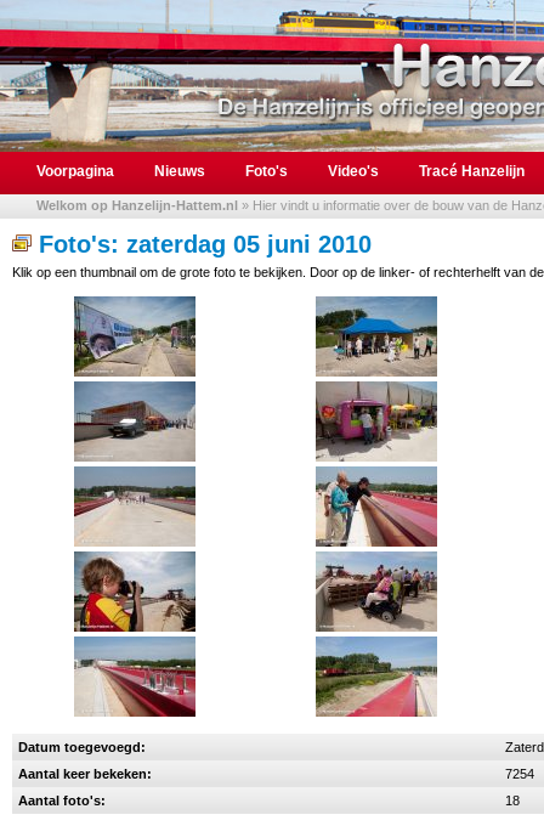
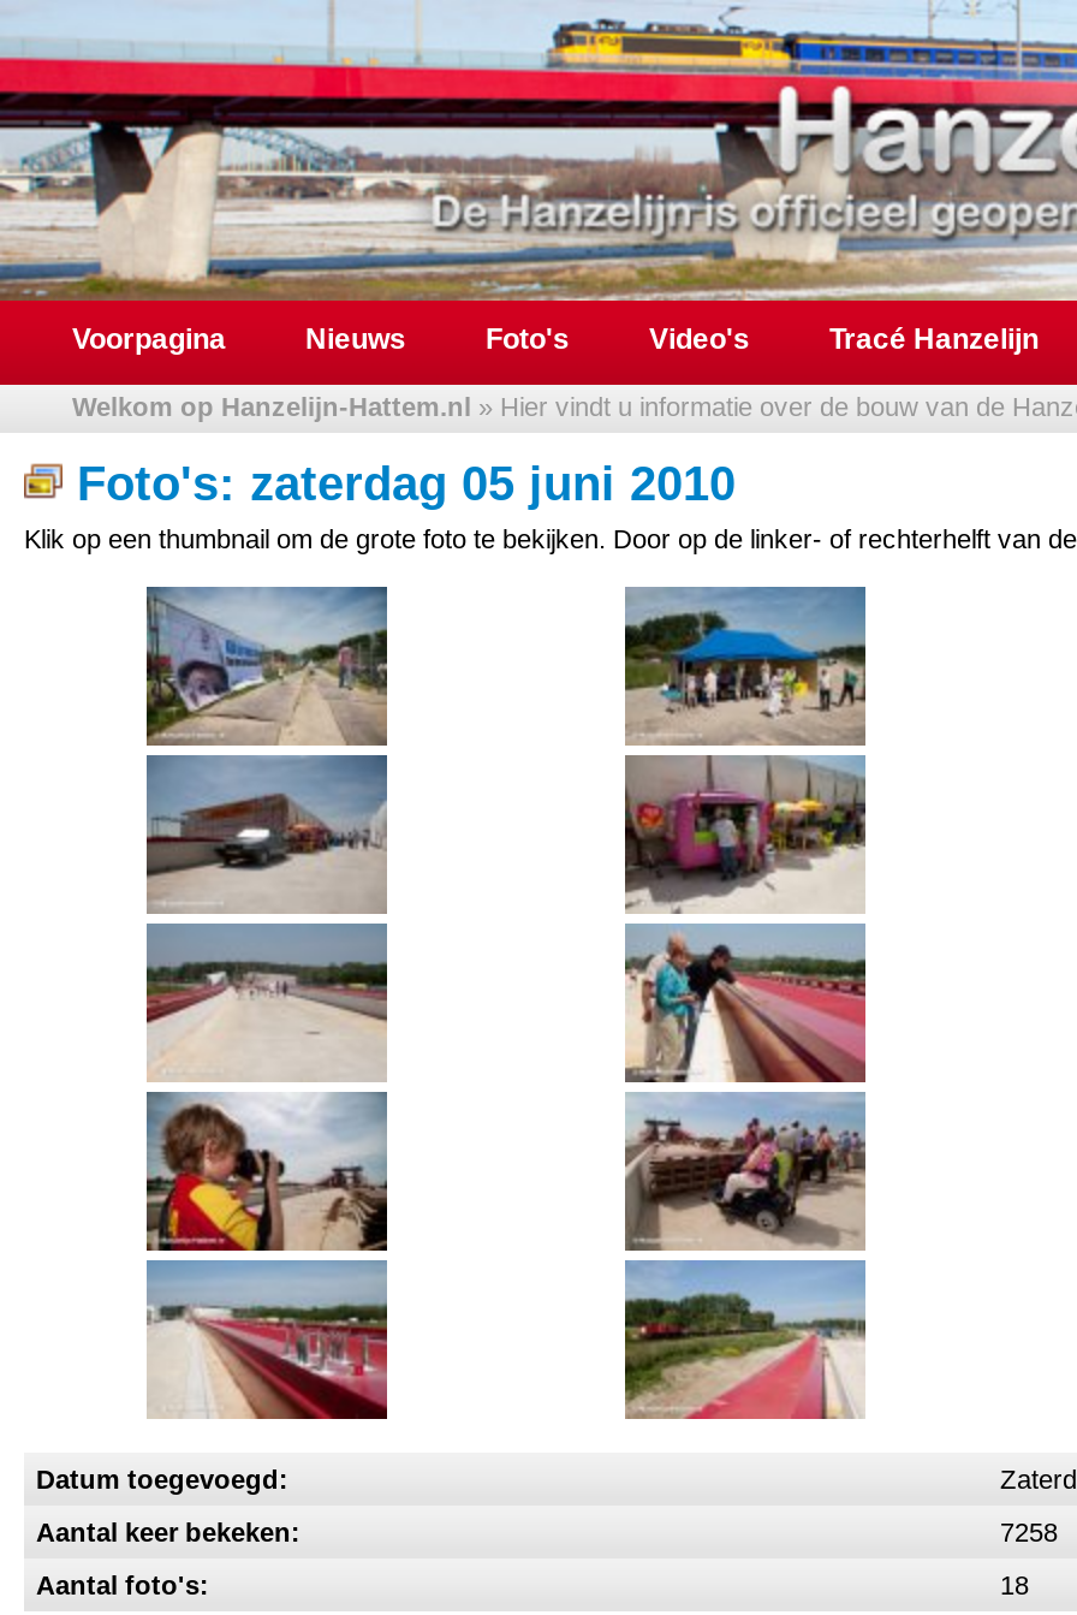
[505,766,534,781] 7254 -> [1000,1518,1058,1546] 7258

